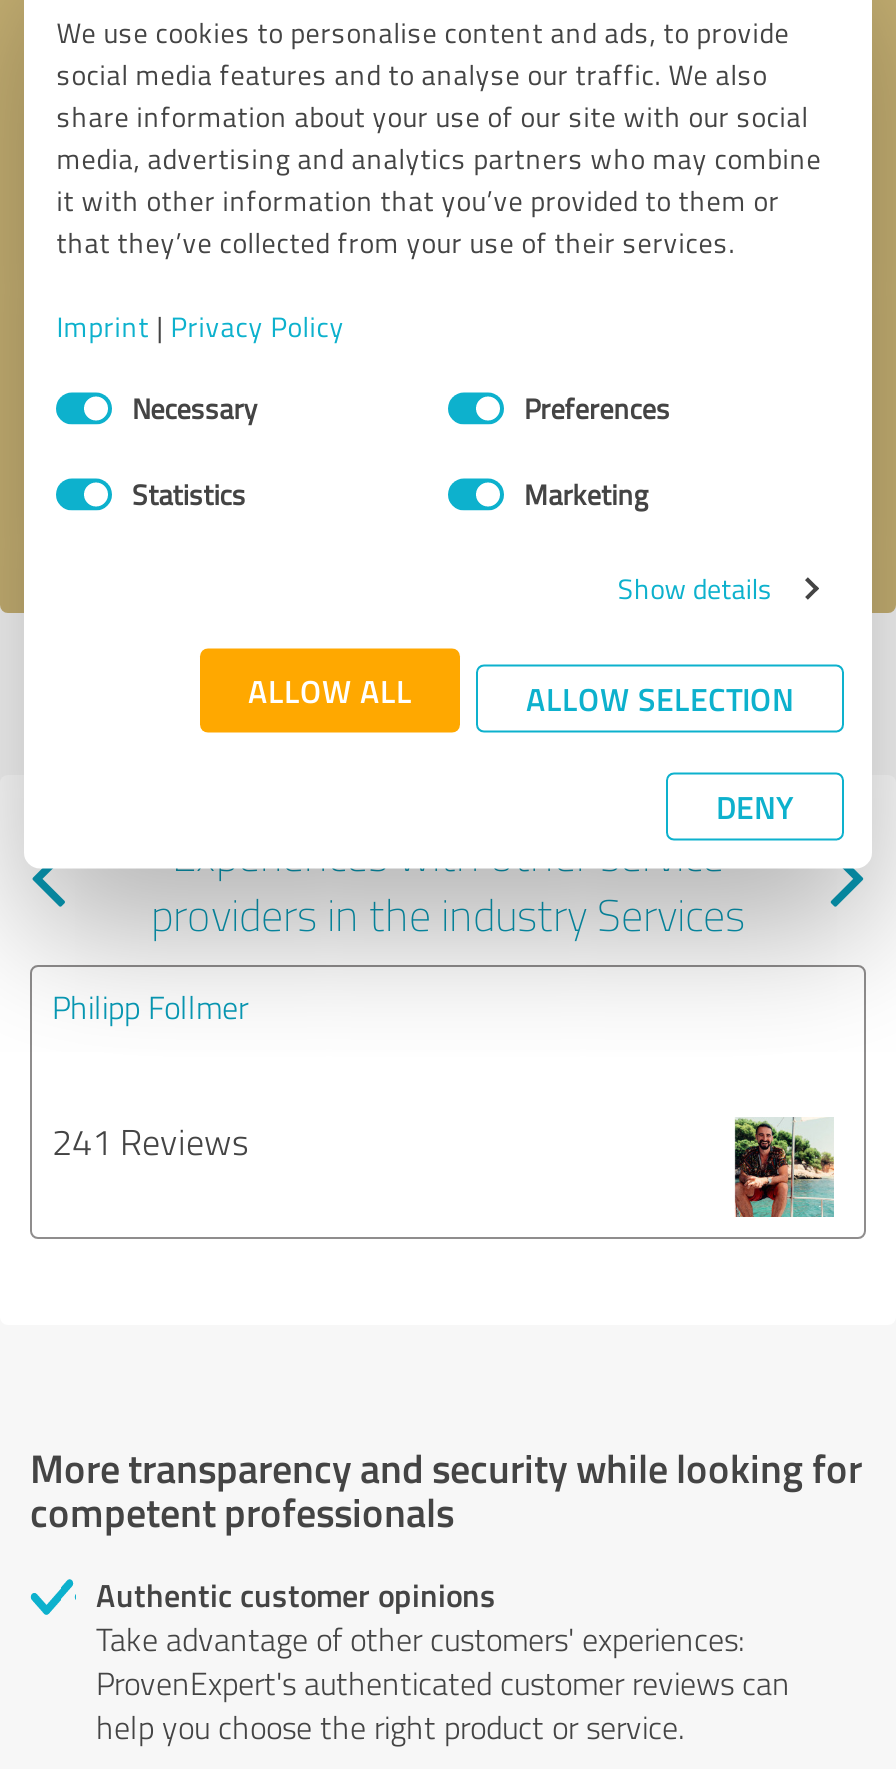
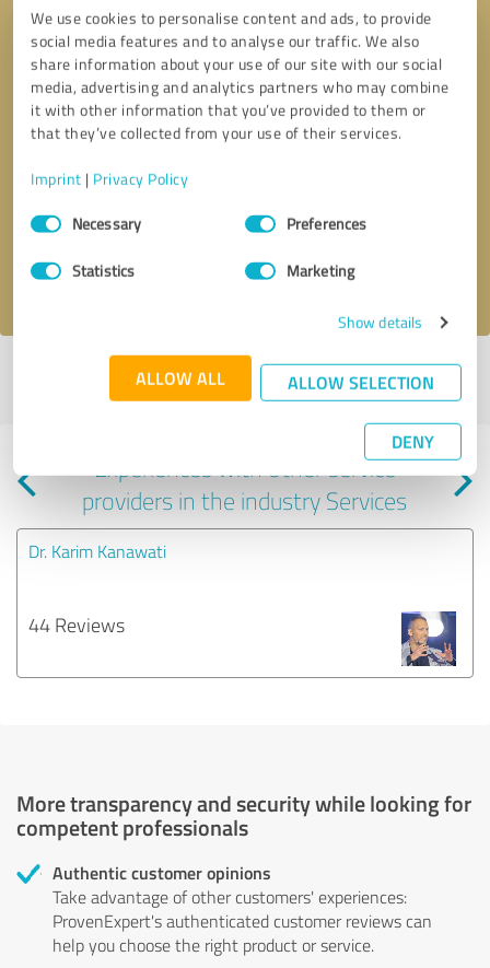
[52,984,248,1028] Philipp Follmer -> [28,539,166,563] Dr. Karim Kanawati
[52,1116,248,1164] 241 Reviews -> [28,611,125,637] 44 Reviews
[732,1117,836,1219] [image] -> [400,610,457,667] [image]

